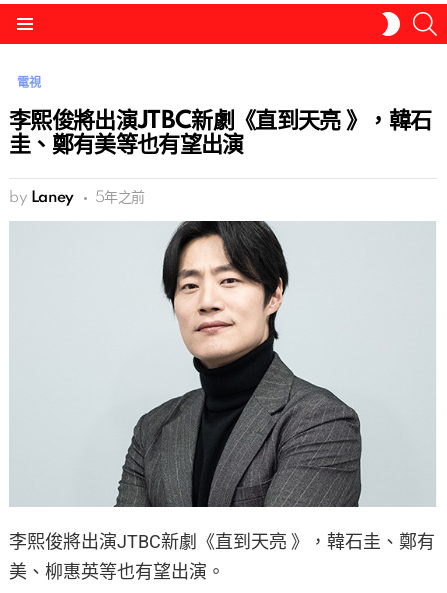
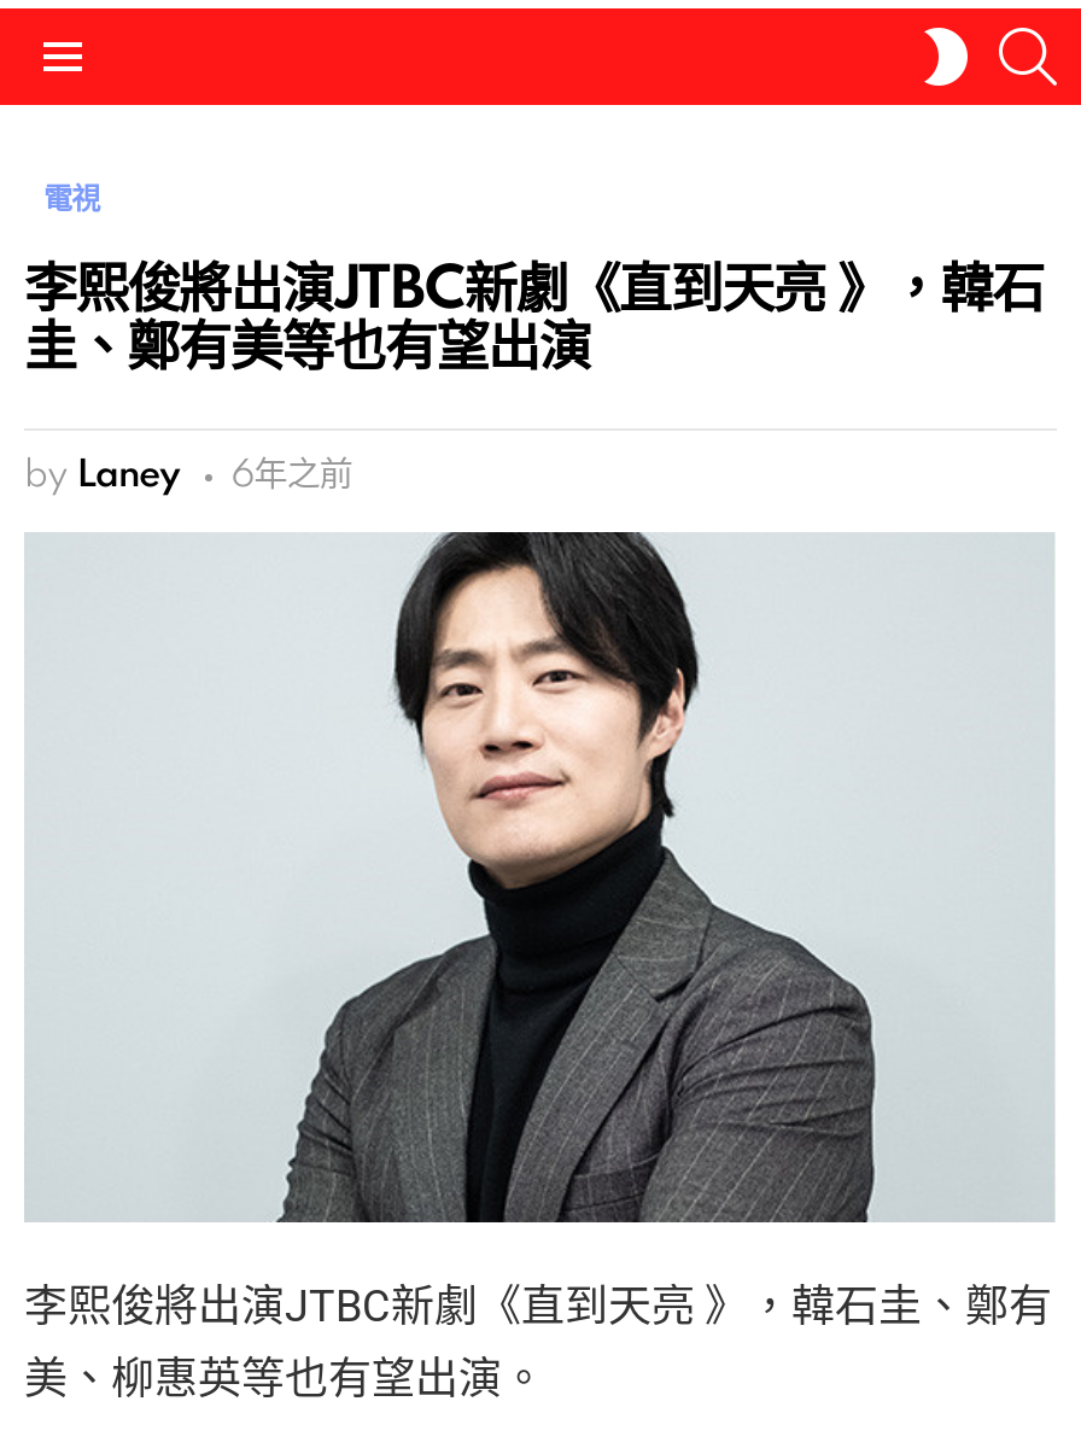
[9,190,145,206] by Laney 5年之前 -> [24,458,352,496] by Laney 6年之前

